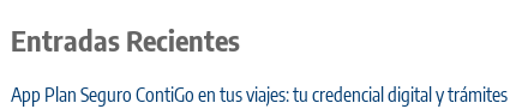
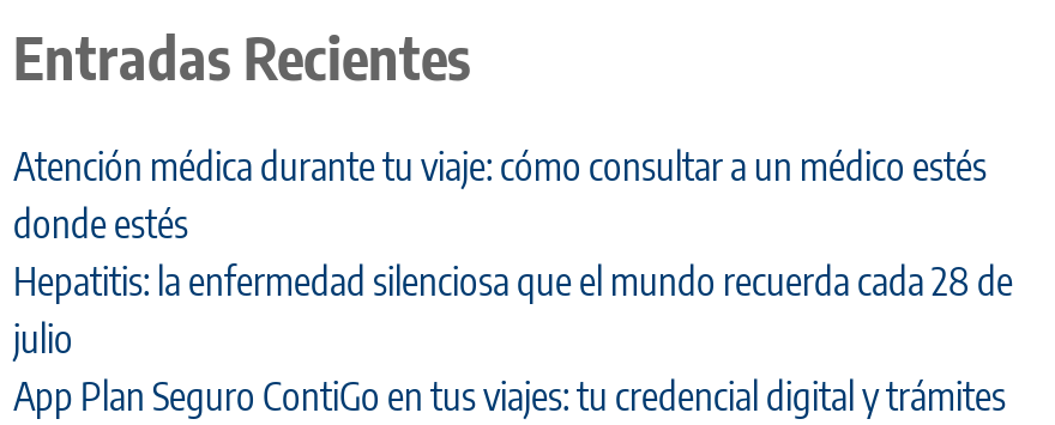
none -> [13,143,1013,363] Atención médica durante tu viaje: cómo consultar a un médico estés | donde estés | Hepatitis: la enfermedad silenciosa que el mundo recuerda cada 28 de | julio

